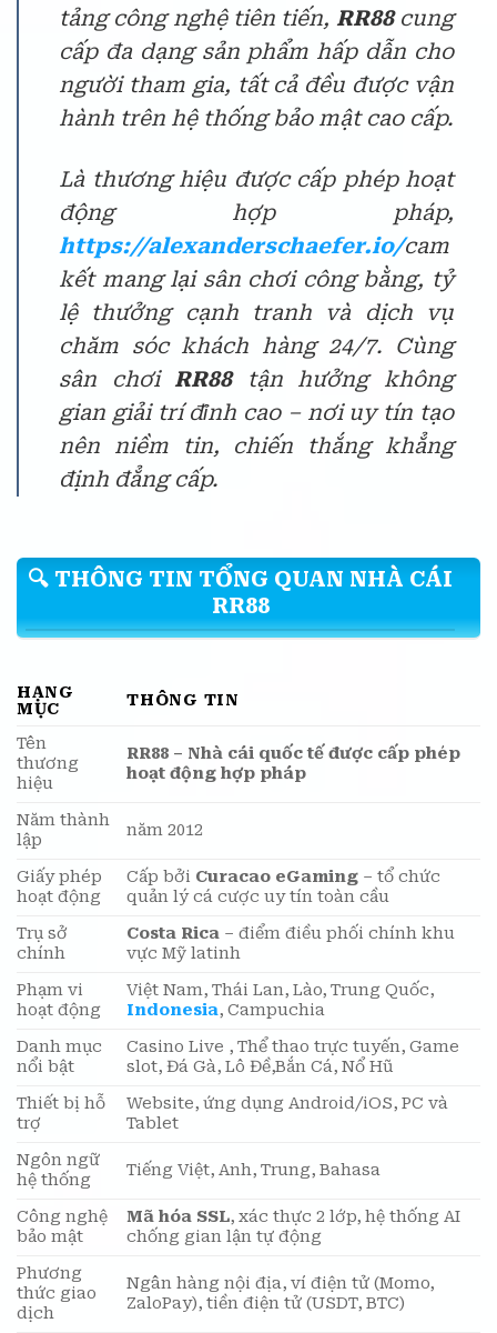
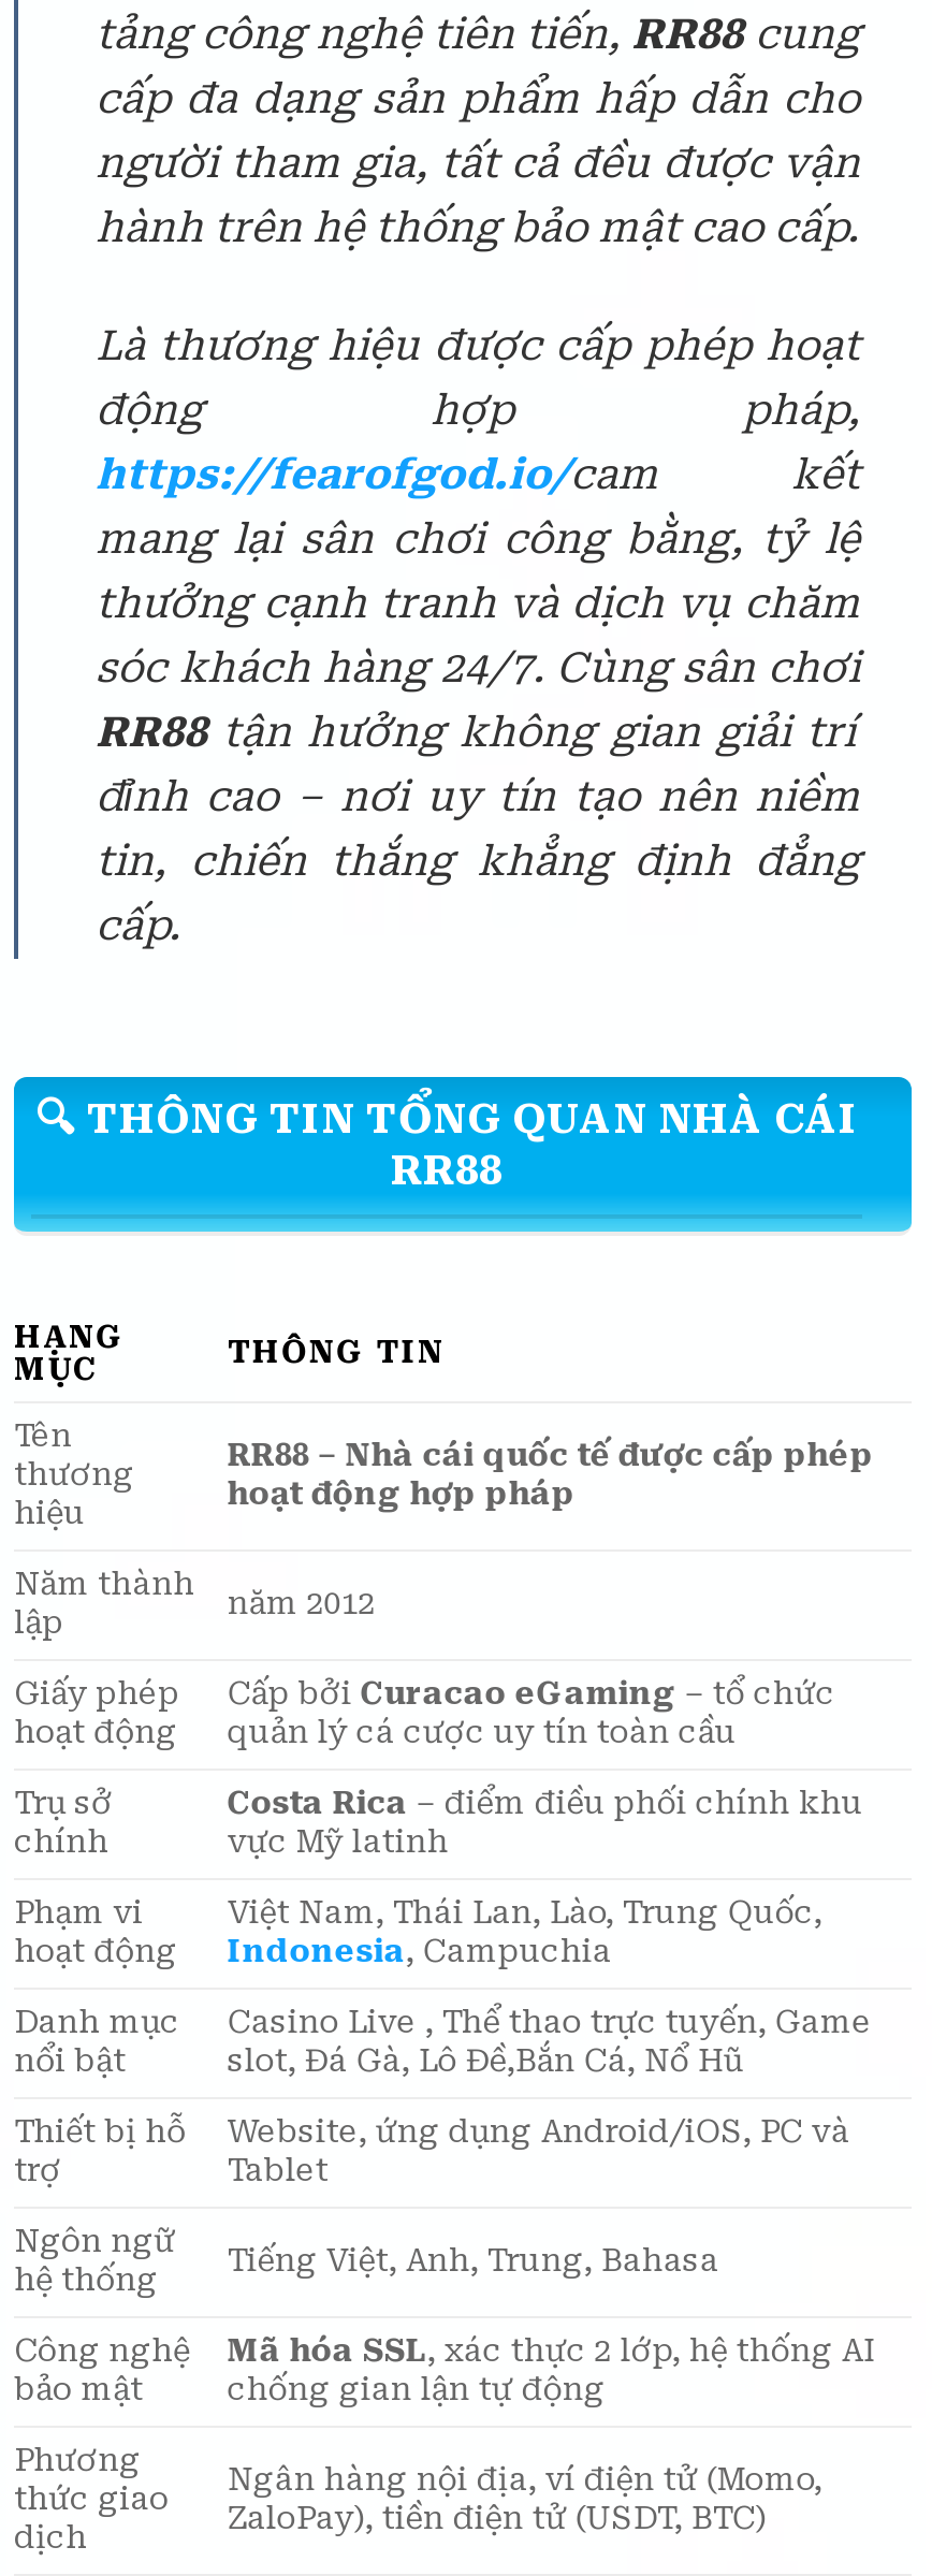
[59,233,454,492] https://alexanderschaefer.io/cam | kết mang lại sân chơi công bằng, tỷ | lệ thưởng cạnh tranh và dịch vụ | chăm sóc khách hàng 24/7. Cùng | sân chơi RR88 tận hưởng không | gian giải trí đỉnh cao – nơi uy tín tạo | nên niềm tin, chiến thắng khẳng | định đẳng cấp. -> [96,450,860,951] https://fearofgod.io/cam kết | mang lại sân chơi công bằng, tỷ lệ | thưởng cạnh tranh và dịch vụ chăm | sóc khách hàng 24/7. Cùng sân chơi | RR88 tận hưởng không gian giải trí | đỉnh cao – nơi uy tín tạo nên niềm | tin, chiến thắng khẳng định đẳng | cấp.

